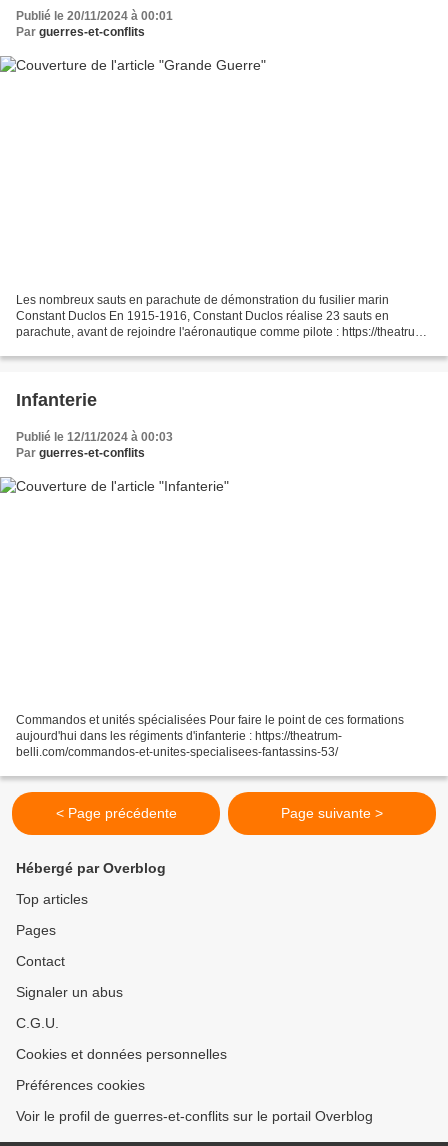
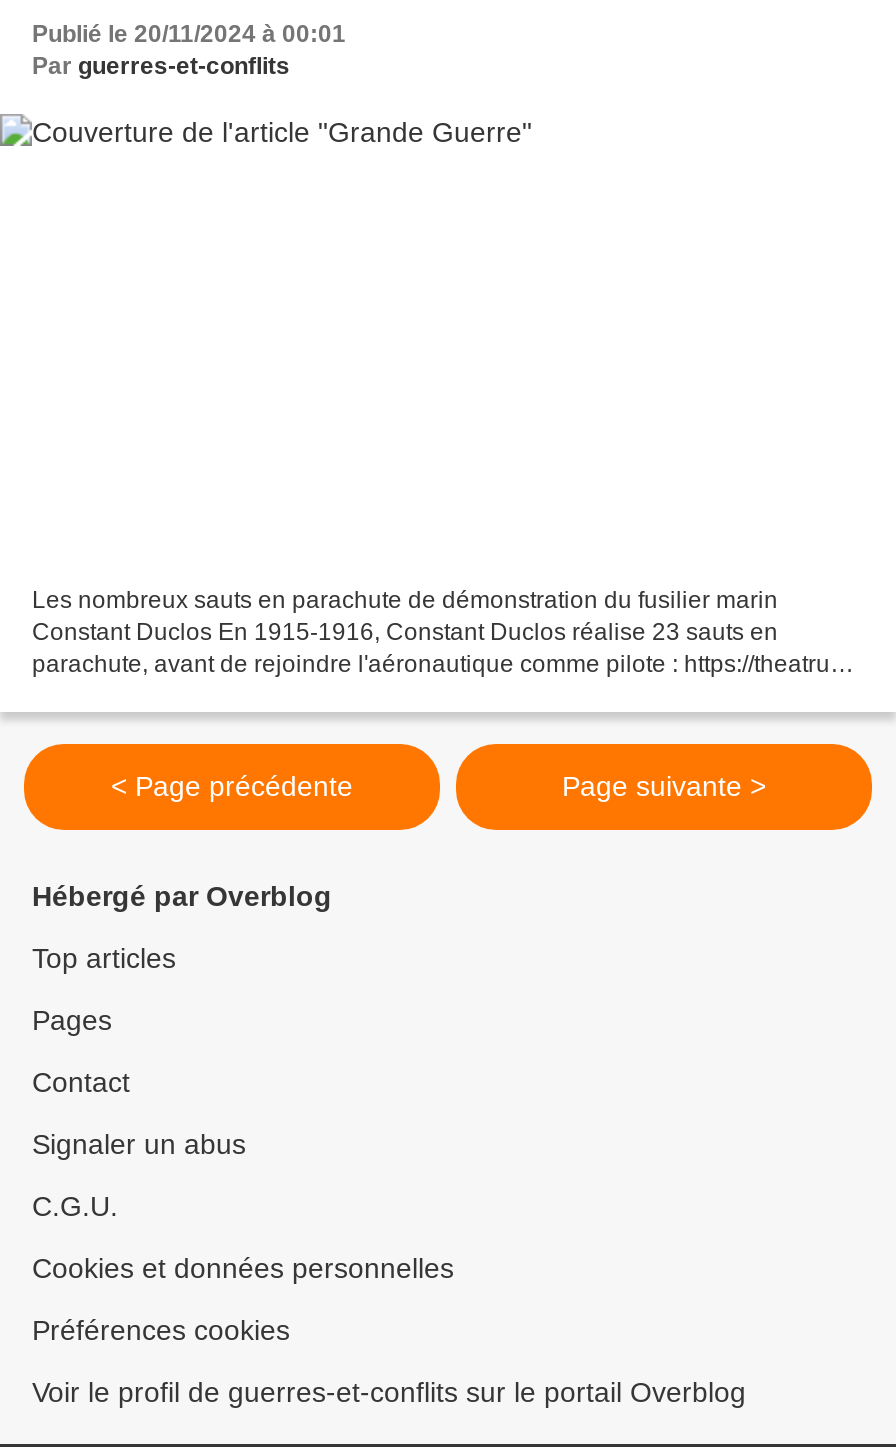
[16,390,173,460] Infanterie | Publié le 12/11/2024 à 00:03 | Par guerres-et-conflits -> none
[16,713,404,759] Commandos et unités spécialisées Pour faire le point de ces formations | aujourd'hui dans les régiments d'infanterie : https://theatrum- | belli.com/commandos-et-unites-specialisees-fantassins-53/ -> none

